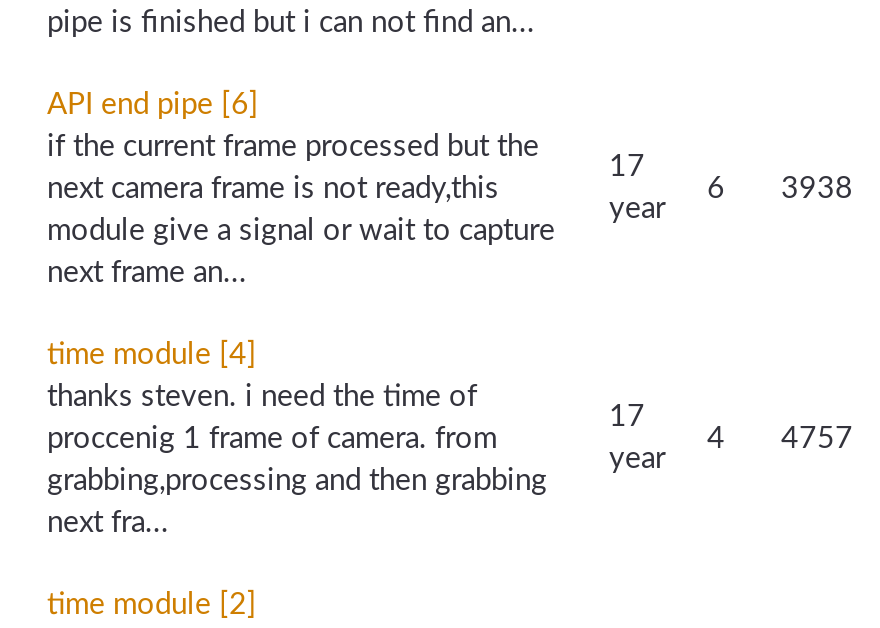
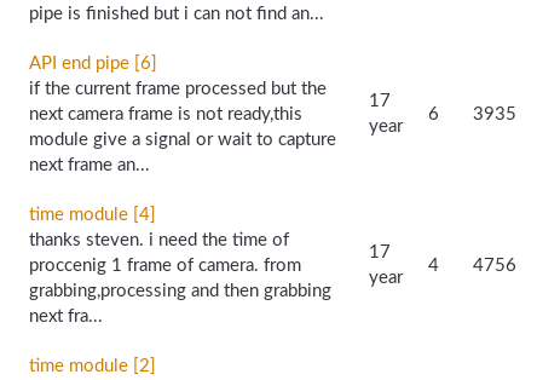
[707,174,853,204] 6 3938 -> [428,105,516,123] 6 3935
[707,424,853,454] 4 4757 -> [428,257,516,275] 4 4756

